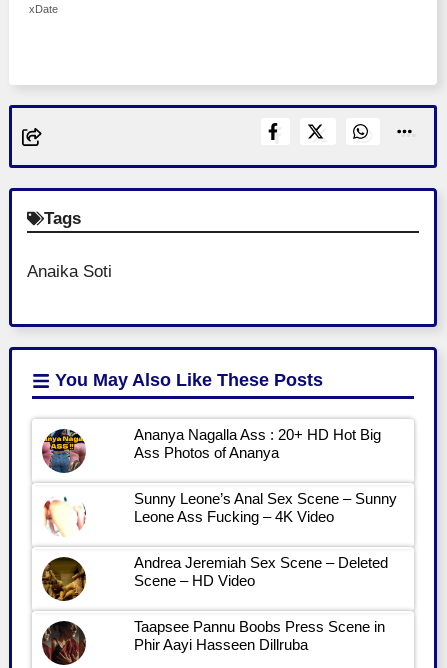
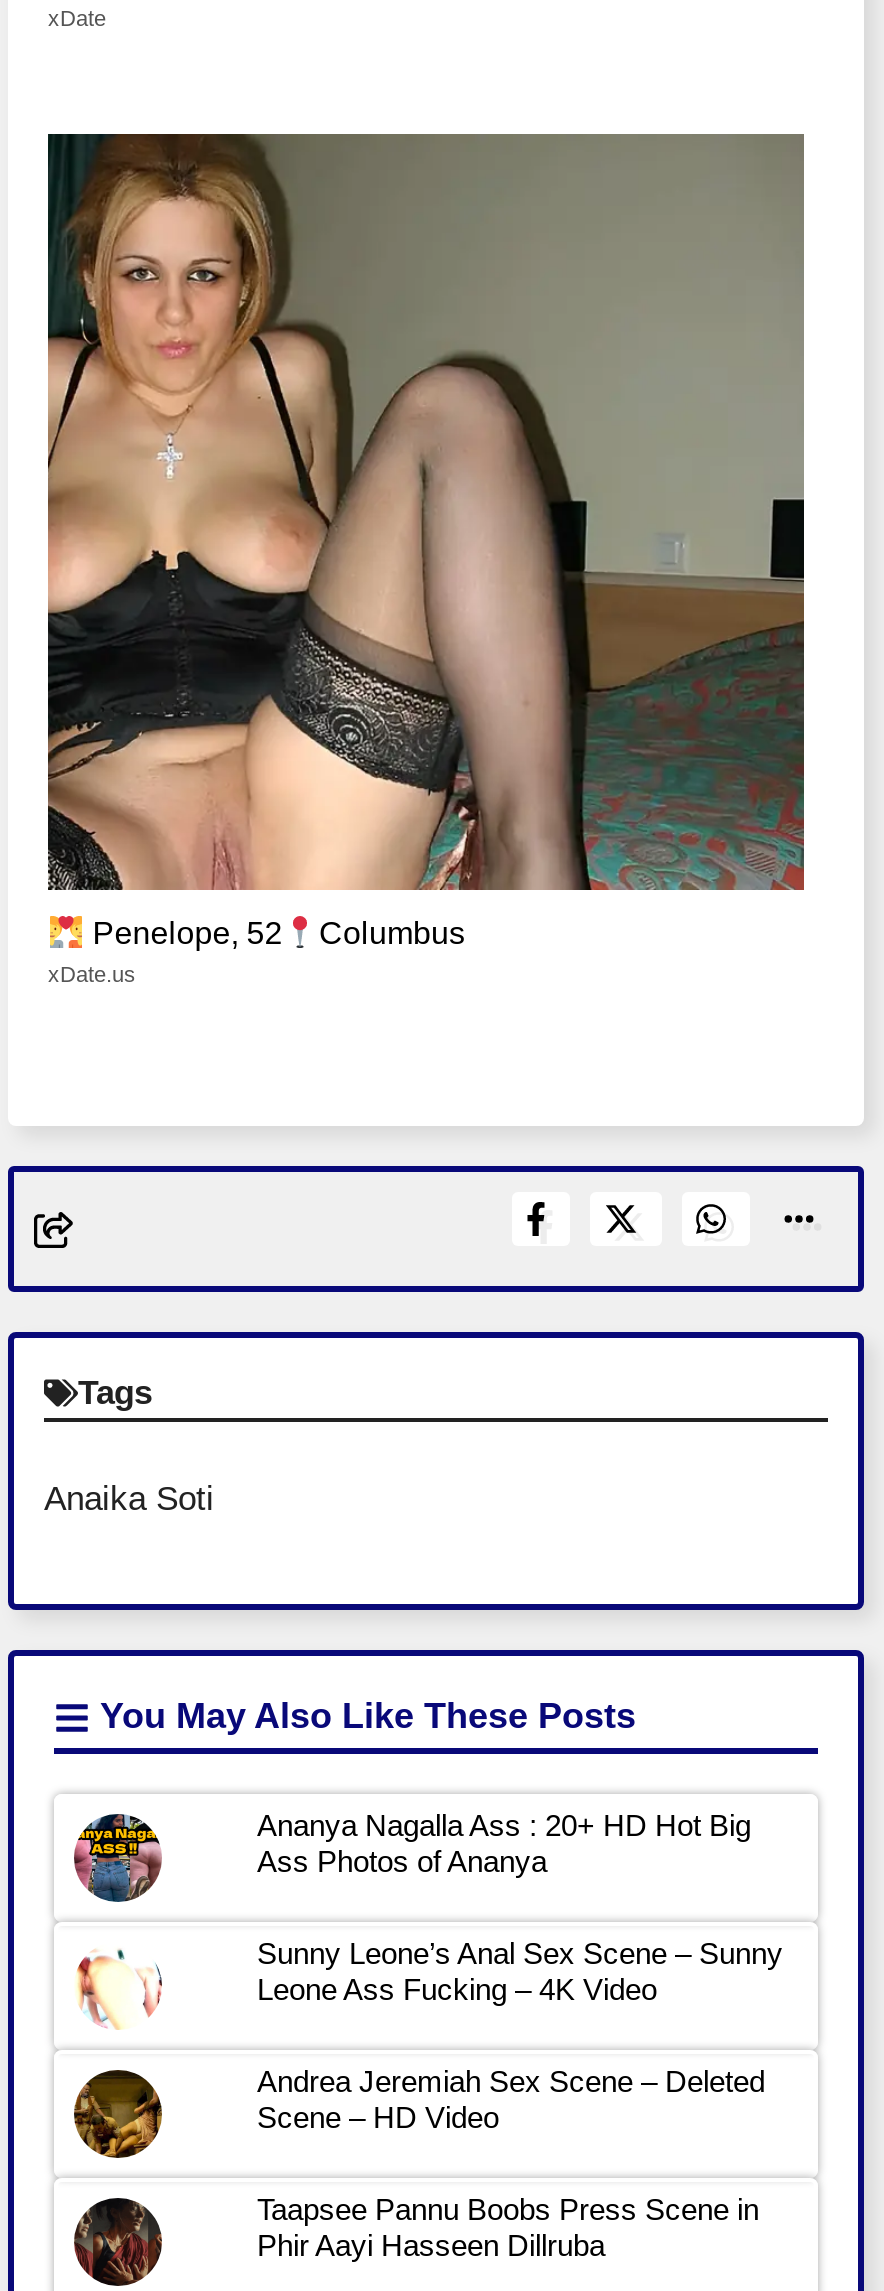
none -> [46,132,806,987] [image] | Penelope, 52 | Columbus | xDate.us

